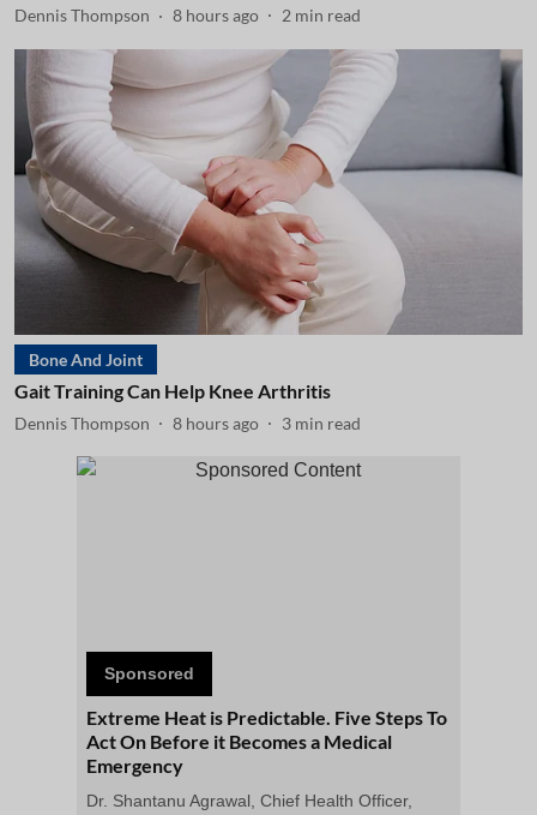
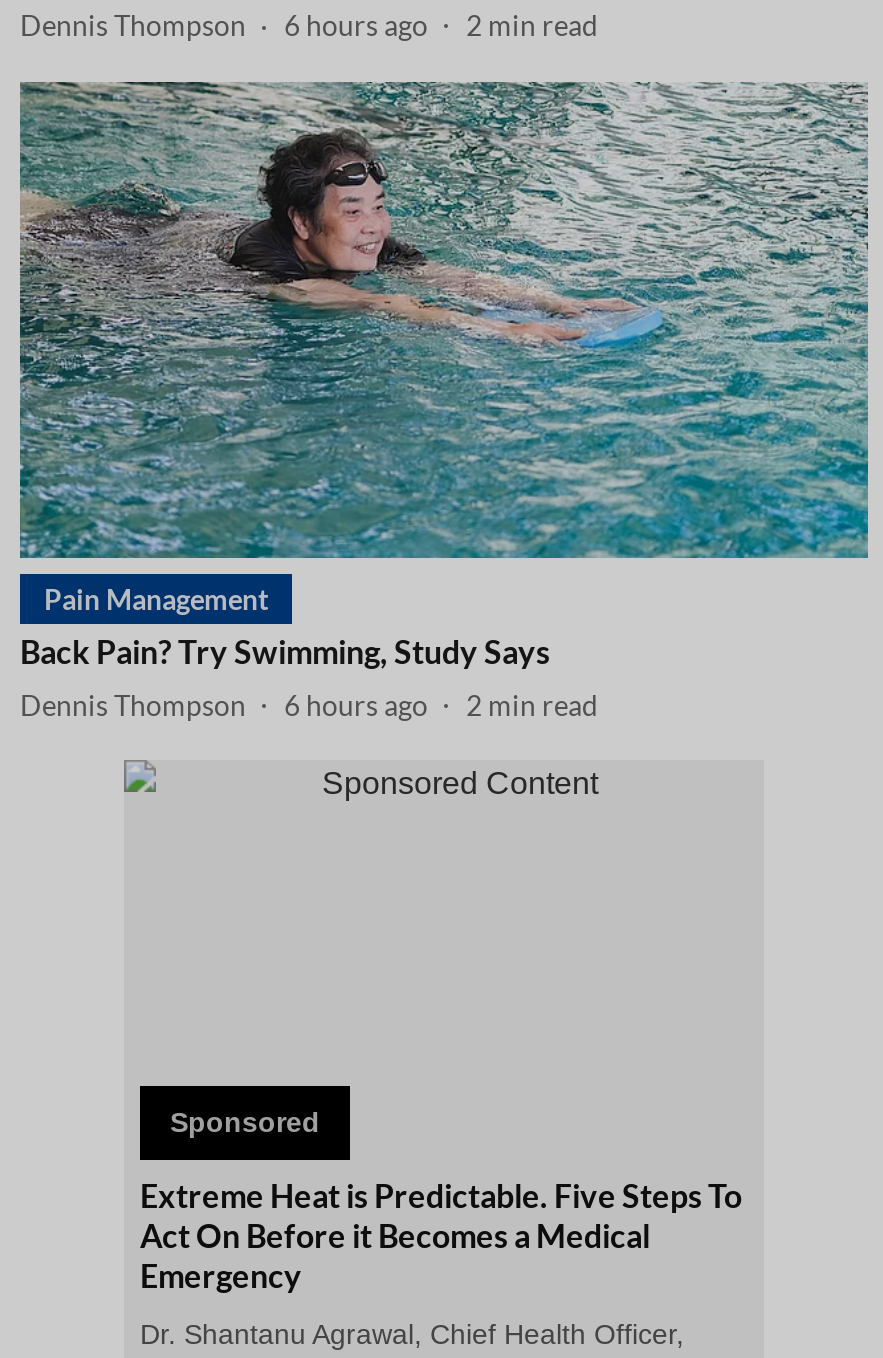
[14,5,361,25] Dennis Thompson 8 hours ago 2 min read -> [20,8,598,42] Dennis Thompson 6 hours ago 2 min read
[13,49,523,402] [image] | Bone And Joint | Gait Training Can Help Knee Arthritis -> [18,80,870,670] [image] | Pain Management | Back Pain? Try Swimming, Study Says
[173,412,259,433] 8 hours ago -> [284,687,428,721] 6 hours ago
[282,412,361,433] 3 min read -> [466,687,598,721] 2 min read

